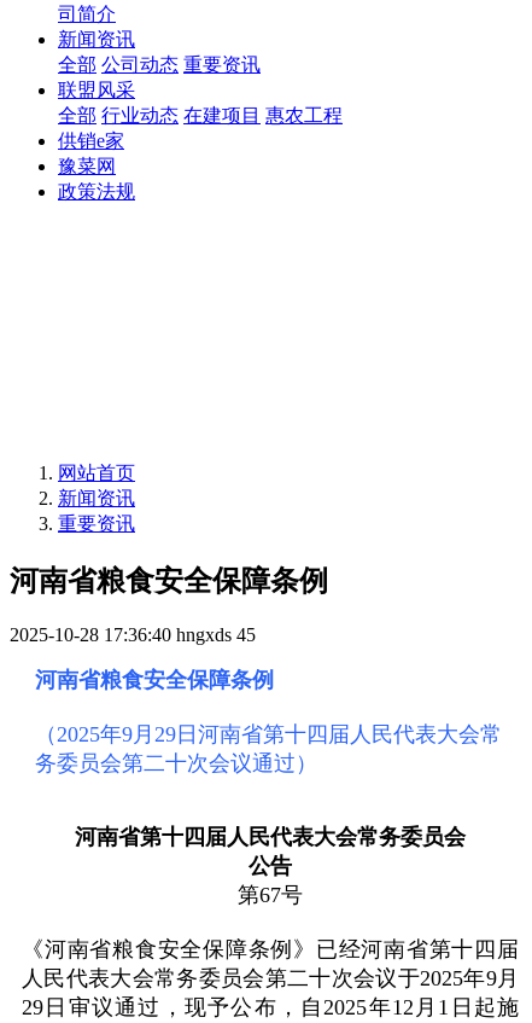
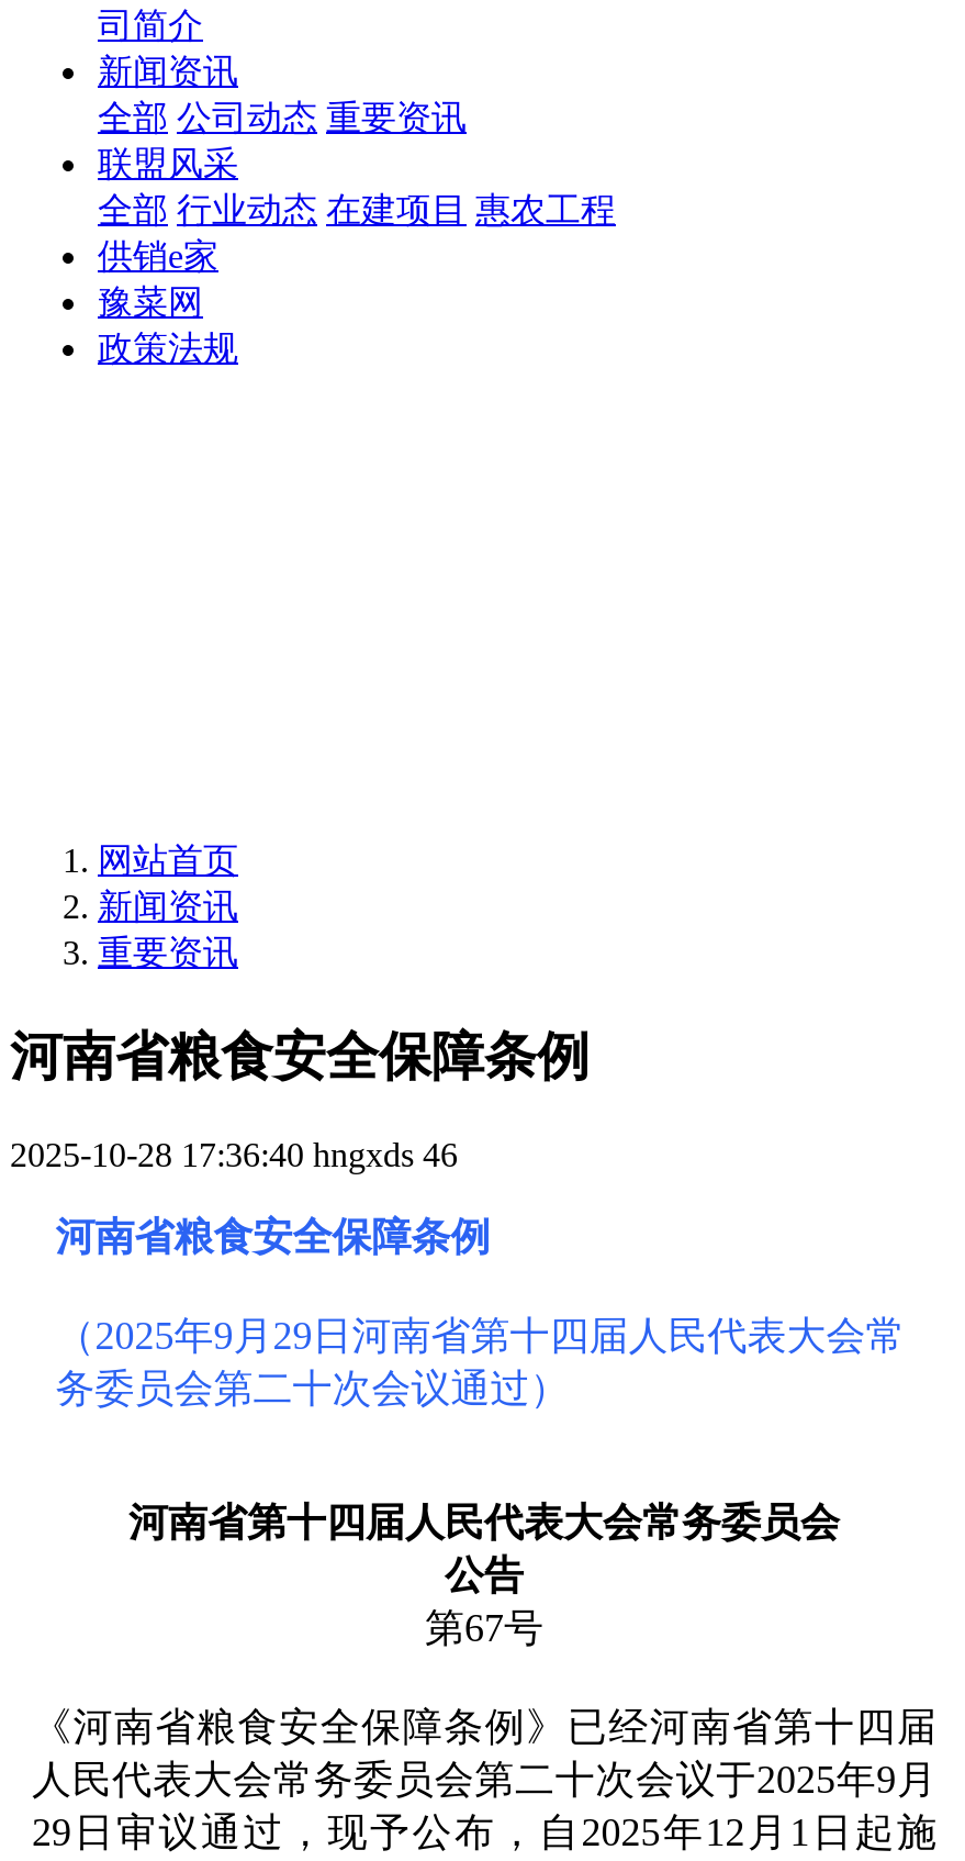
[10,625,256,645] 2025-10-28 17:36:40 hngxds 45 -> [10,1136,458,1174] 2025-10-28 17:36:40 hngxds 46

